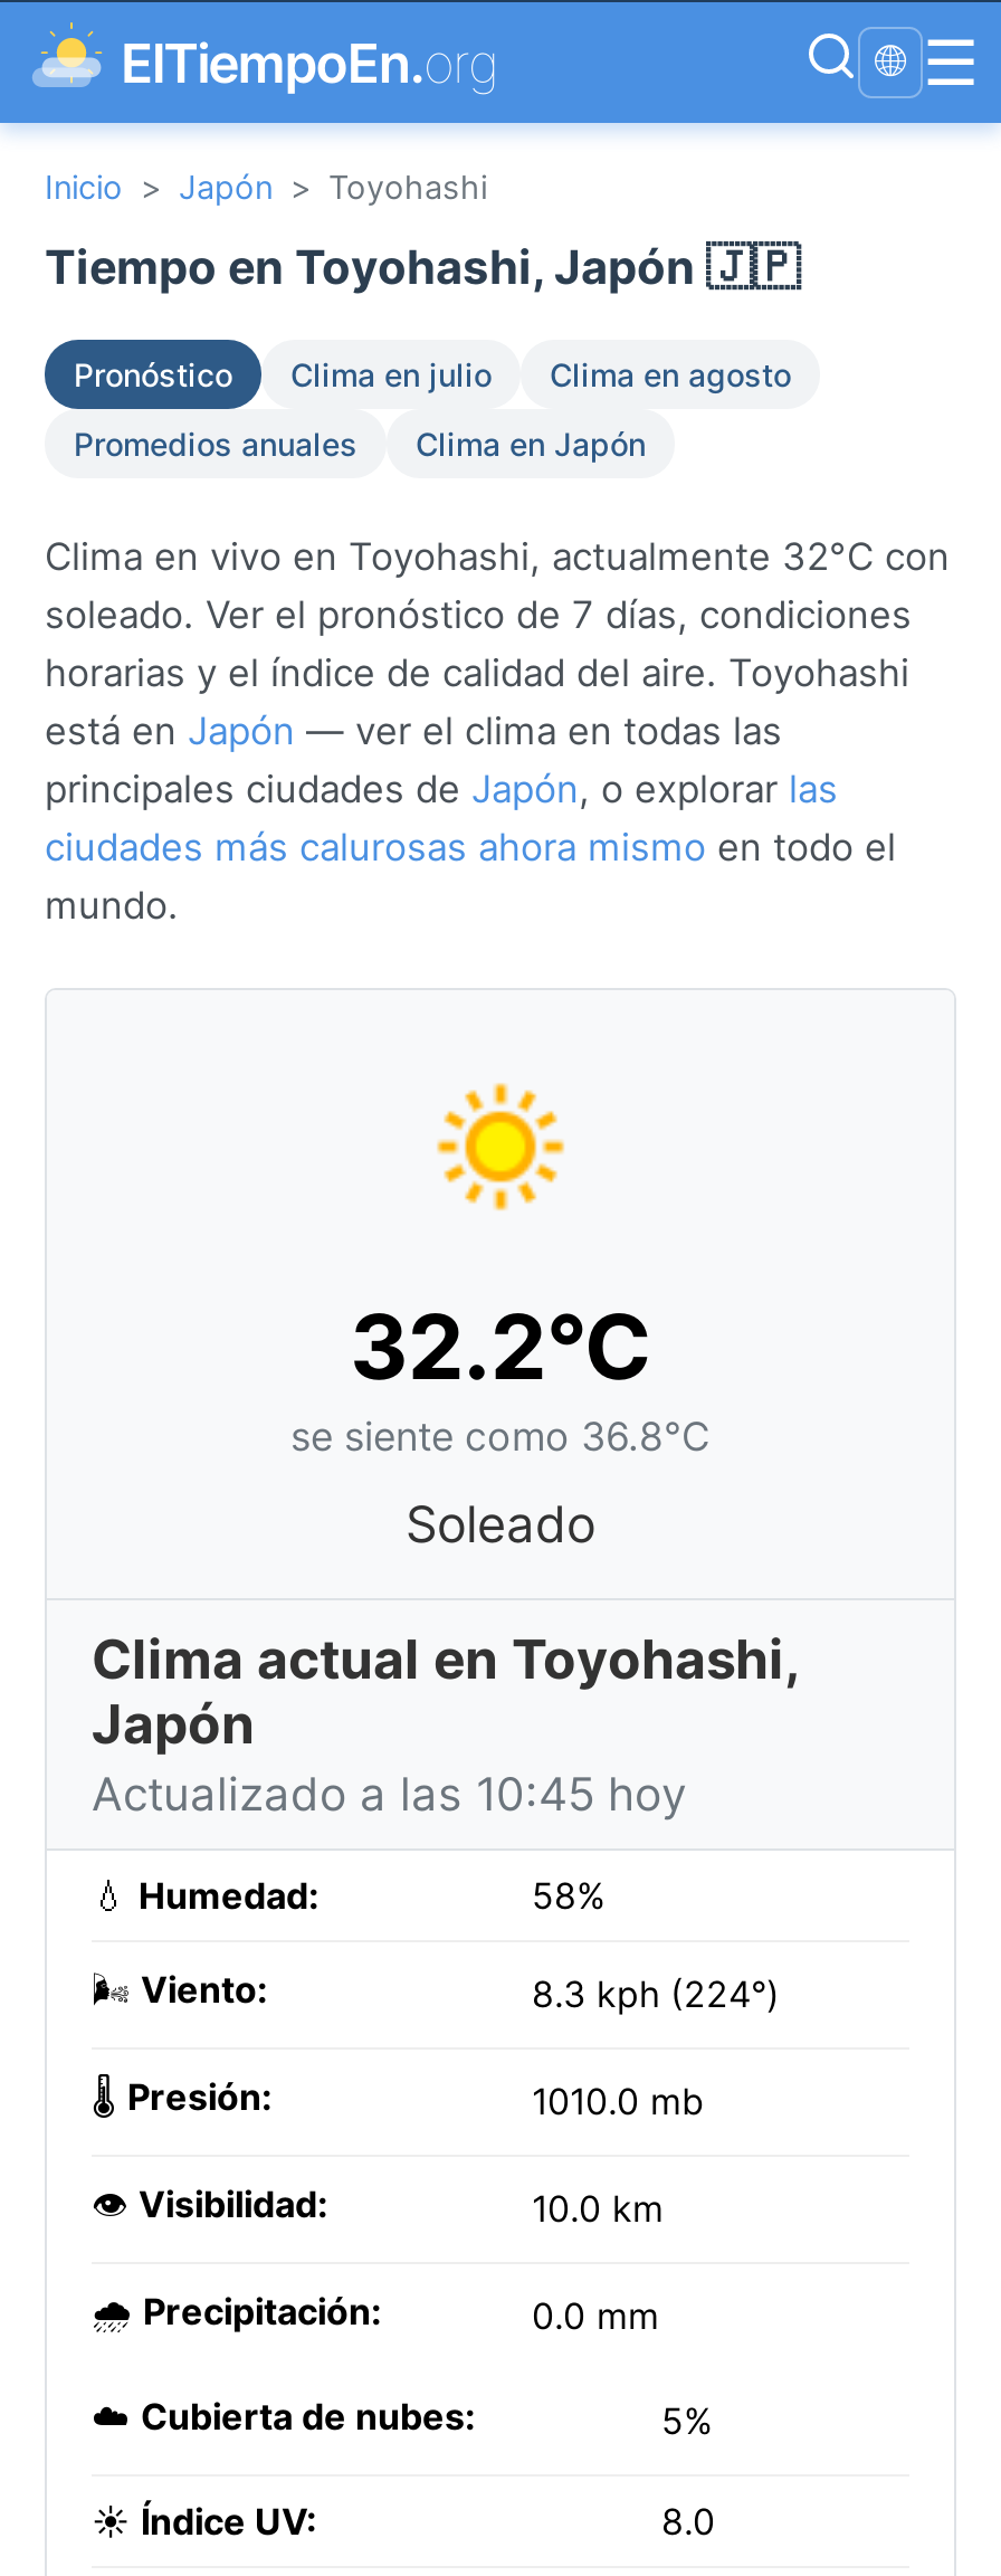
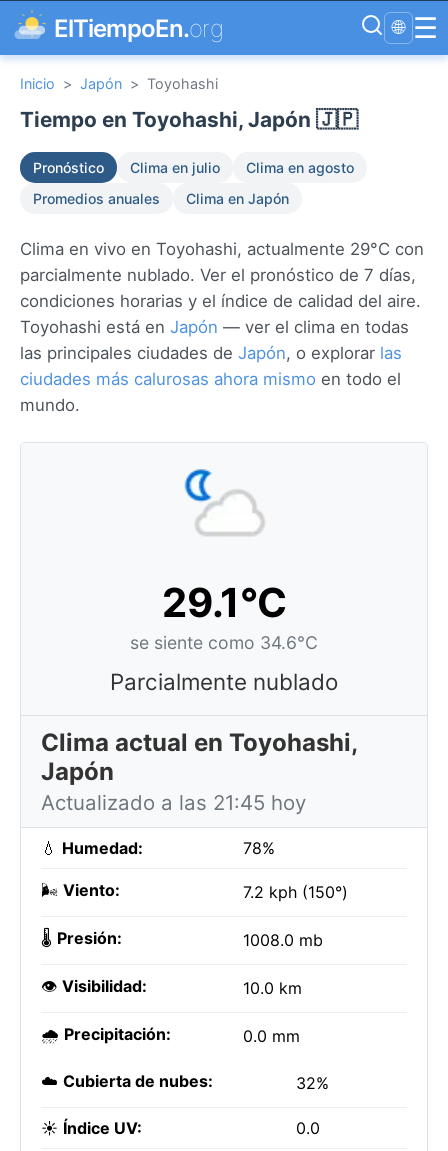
[45,534,950,811] Clima en vivo en Toyohashi, actualmente 32°C con | soleado. Ver el pronóstico de 7 días, condiciones | horarias y el índice de calidad del aire. Toyohashi | está en Japón — ver el clima en todas las | principales ciudades de Japón, o explorar las -> [20,239,424,363] Clima en vivo en Toyohashi, actualmente 29°C con | parcialmente nublado. Ver el pronóstico de 7 días, | condiciones horarias y el índice de calidad del aire. | Toyohashi está en Japón — ver el clima en todas | las principales ciudades de Japón, o explorar las
[290,1048,711,1460] [image] | 32.2°C | se siente como 36.8°C -> [130,468,318,653] [image] | 29.1°C | se siente como 34.6°C
[406,1493,595,1553] Soleado -> [110,668,338,695] Parcialmente nublado
[92,1766,686,1822] Actualizado a las 10:45 hoy -> [41,790,306,815] Actualizado a las 21:45 hoy
[532,1873,606,1918] 58% -> [243,838,275,858] 78%
[532,1971,780,2016] 8.3 kph (224°) -> [243,882,348,902] 7.2 kph (150°)
[532,2079,704,2123] 1010.0 mb -> [243,930,323,950] 1008.0 mb
[661,2398,713,2443] 5% -> [296,1073,329,1093] 32%
[661,2499,715,2544] 8.0 -> [296,1118,320,1138] 0.0

